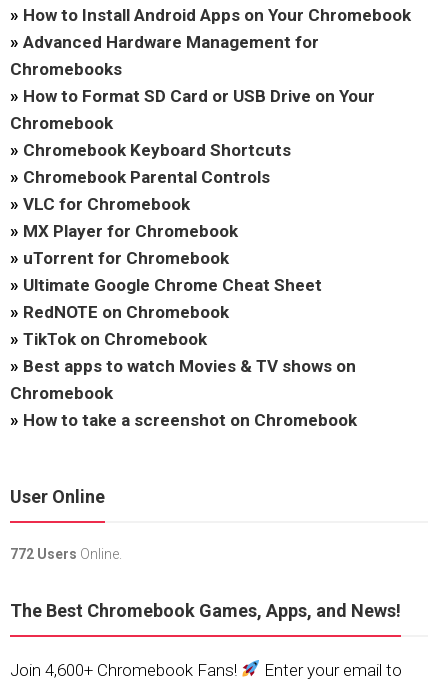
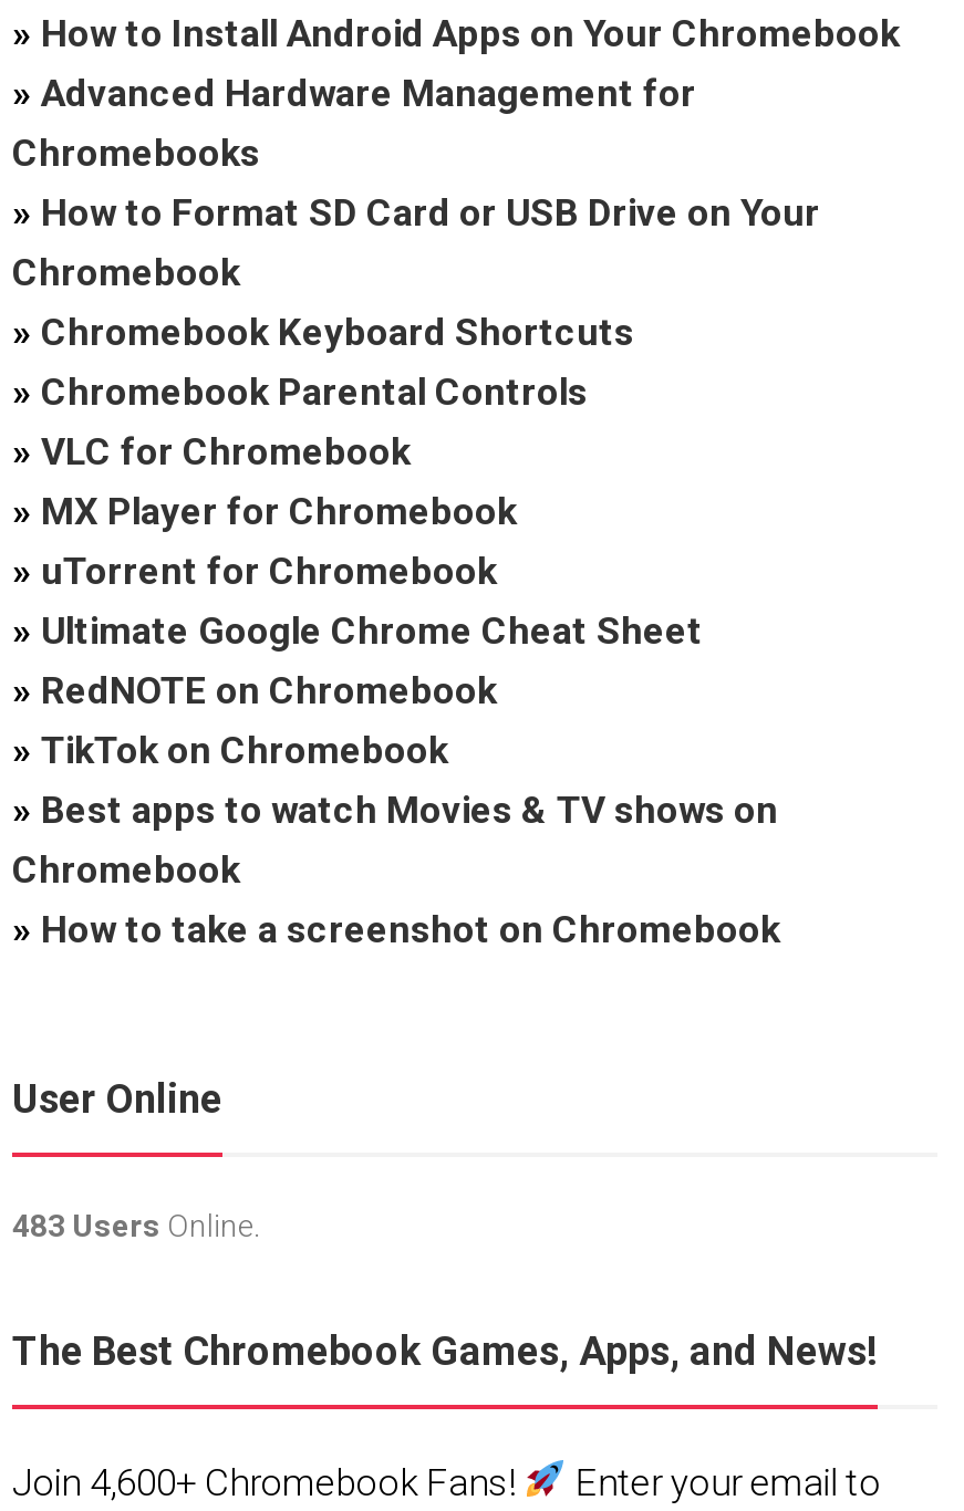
[10,545,122,561] 772 Users Online. -> [12,1207,260,1242] 483 Users Online.

